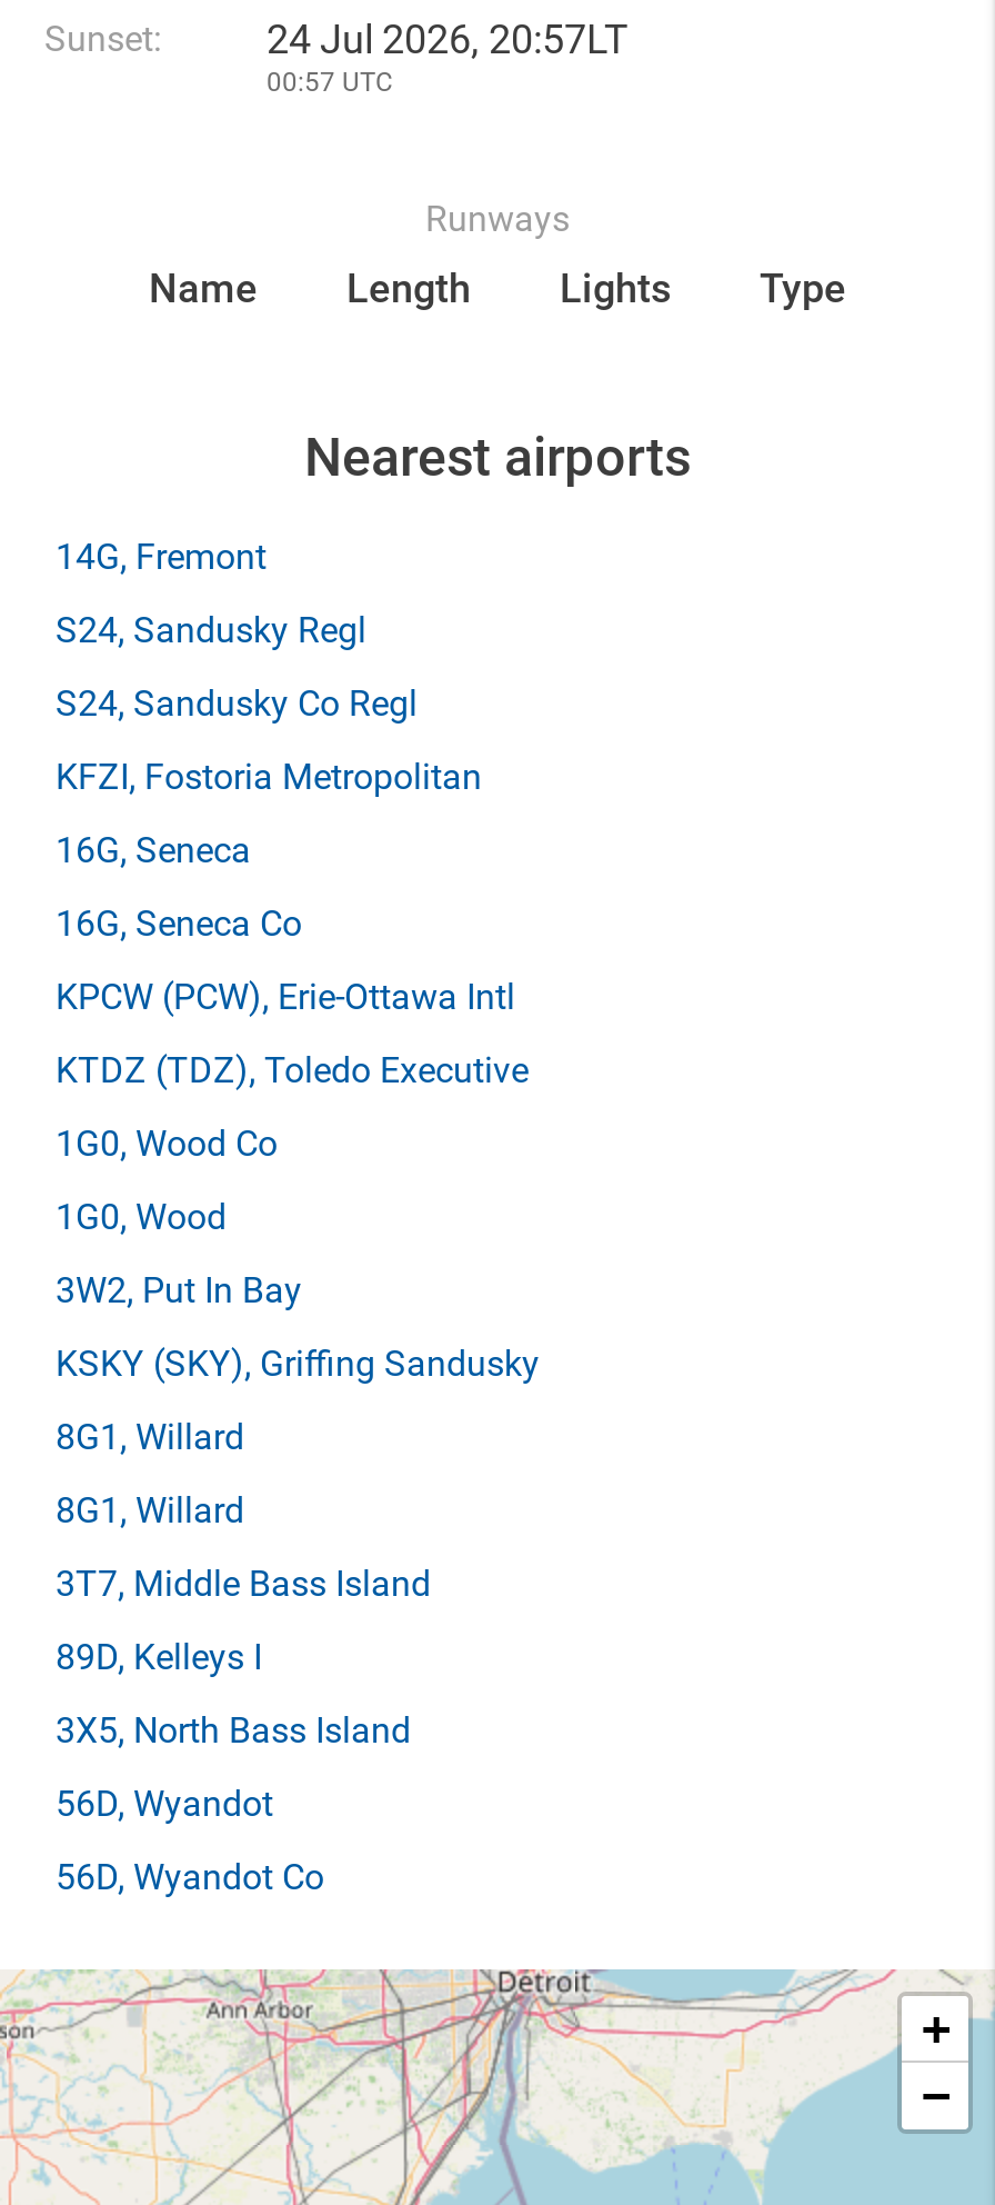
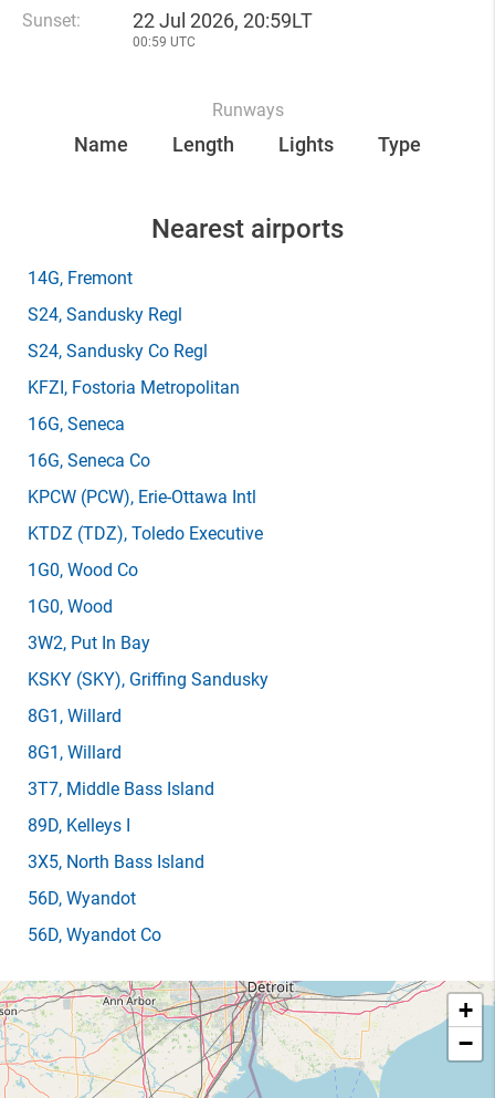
[267,16,629,62] 24 Jul 2026, 20:57LT -> [133,9,313,32] 22 Jul 2026, 20:59LT
[267,67,393,98] 00:57 UTC -> [133,34,196,50] 00:59 UTC

